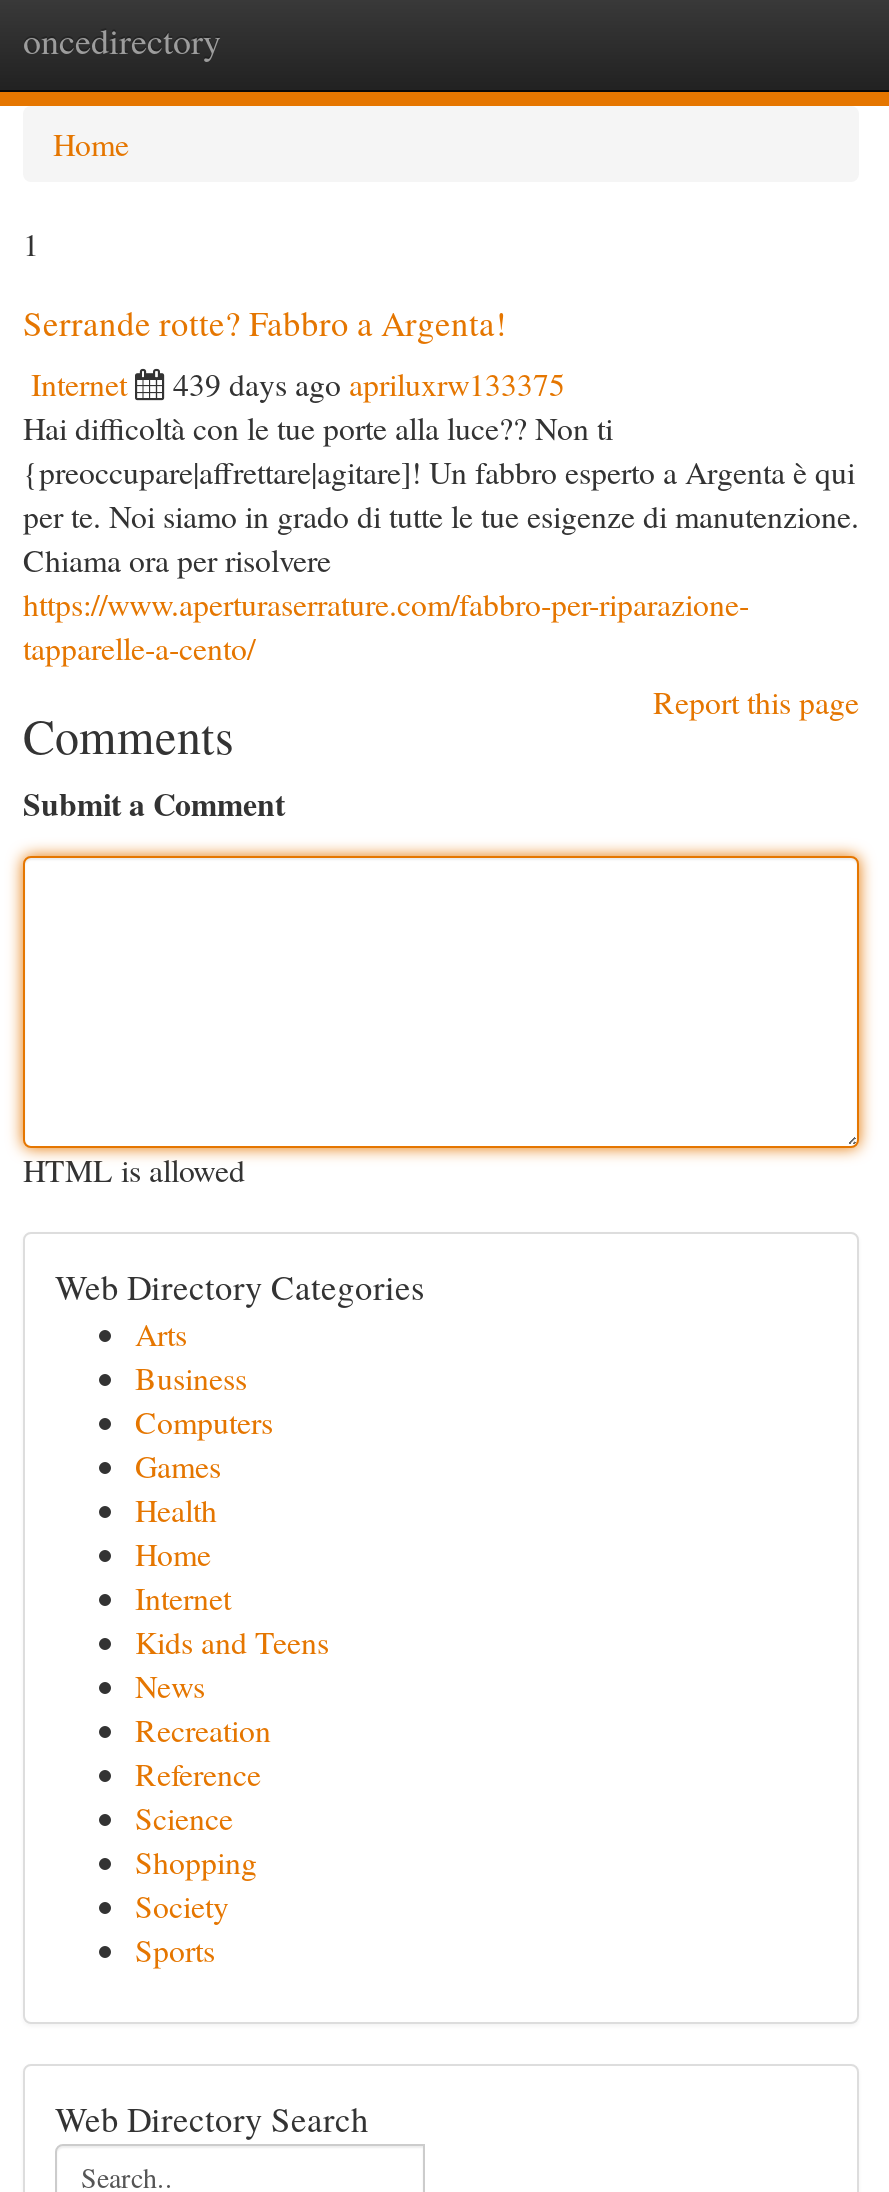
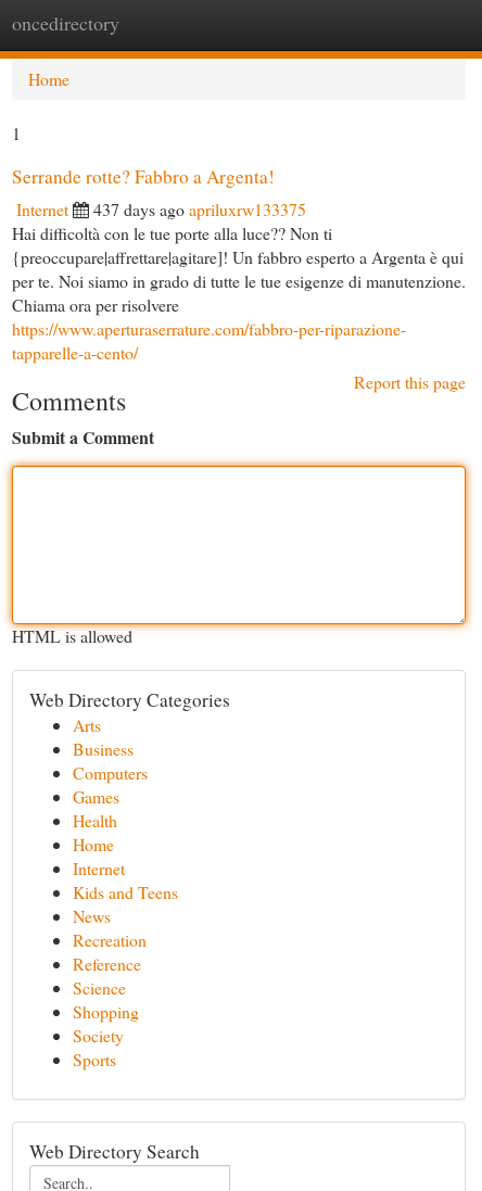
[173,362,565,404] 439 days ago apriluxrw133375 -> [93,198,306,220] 437 days ago apriluxrw133375

